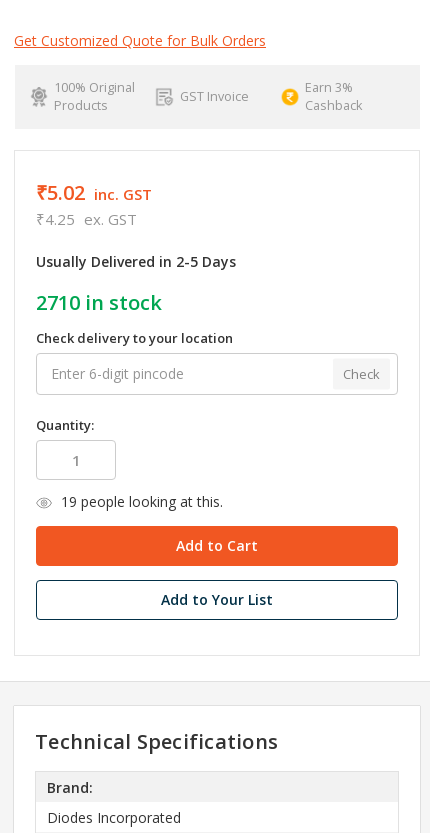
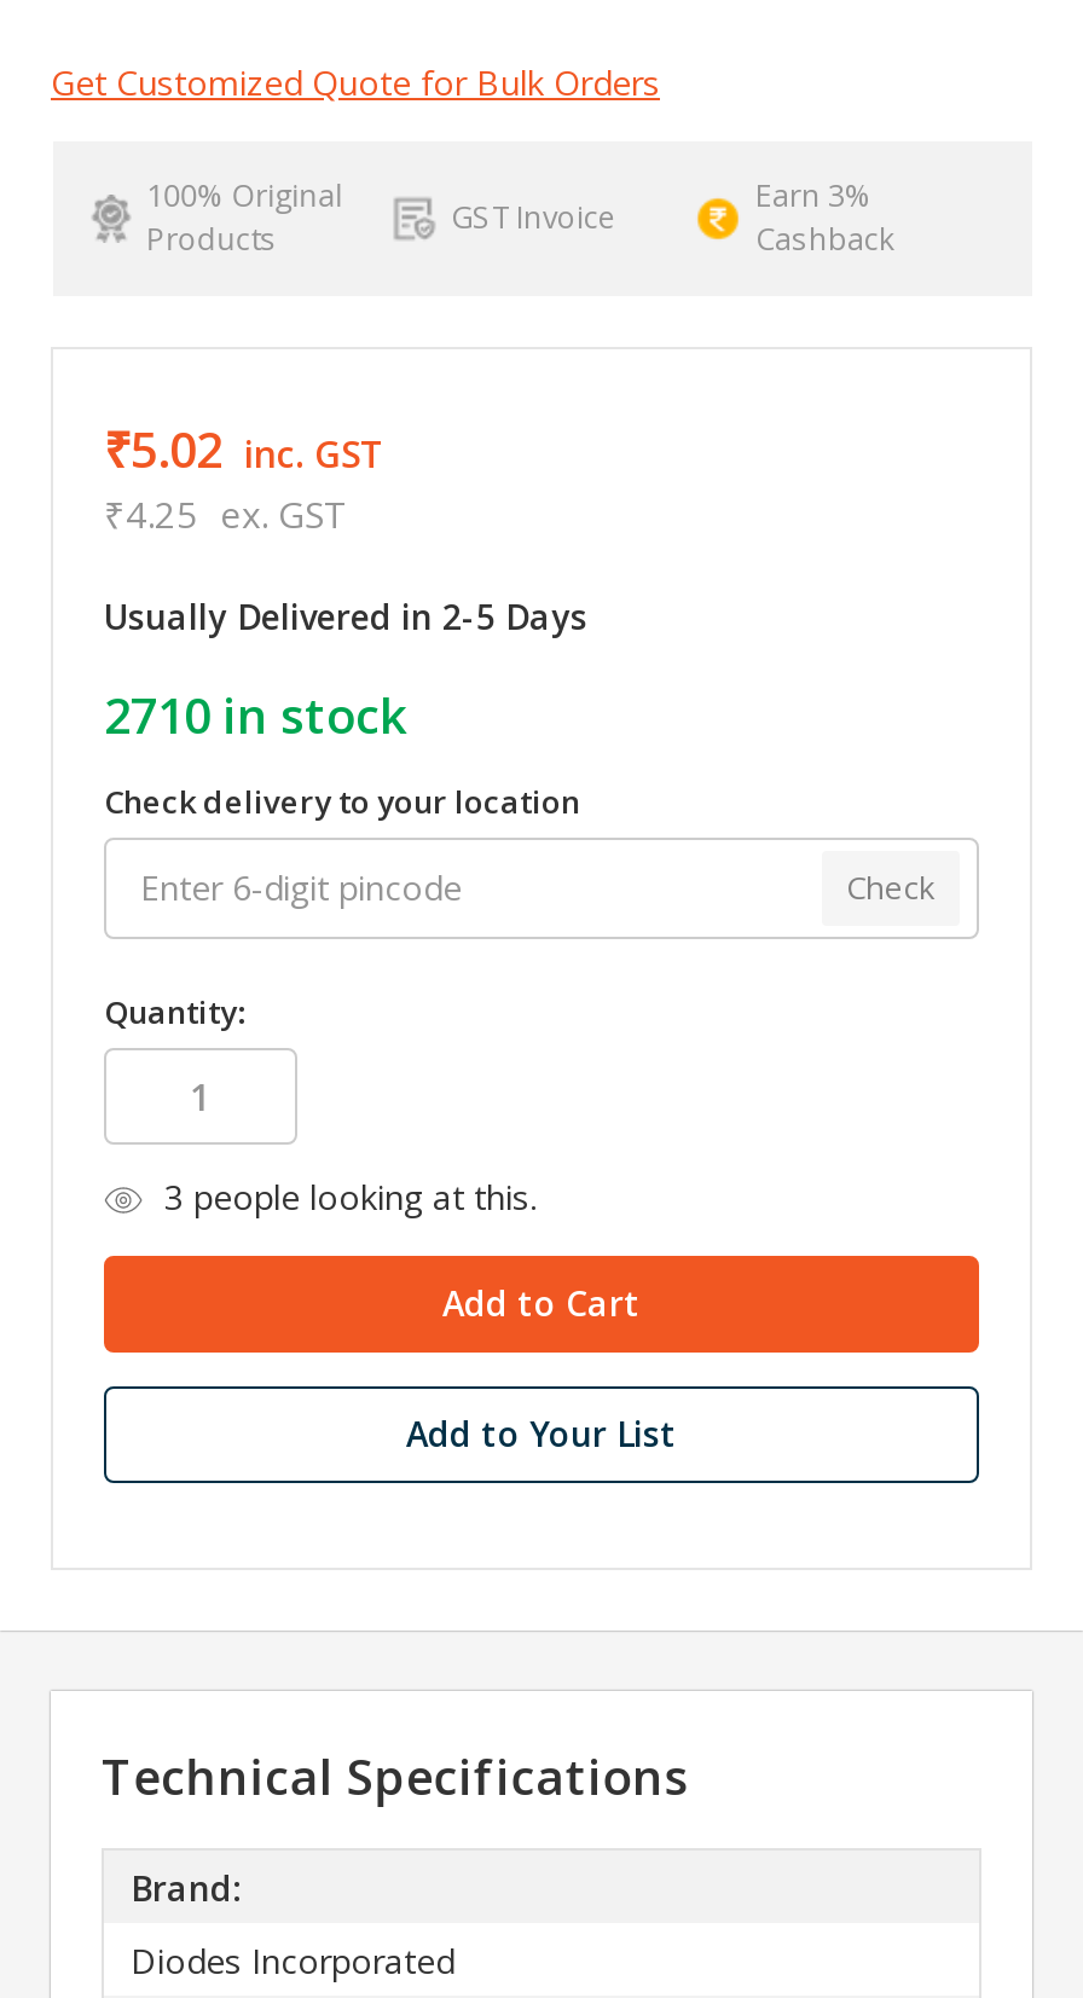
[61,492,223,511] 19 people looking at this. -> [164,1174,537,1220] 3 people looking at this.

